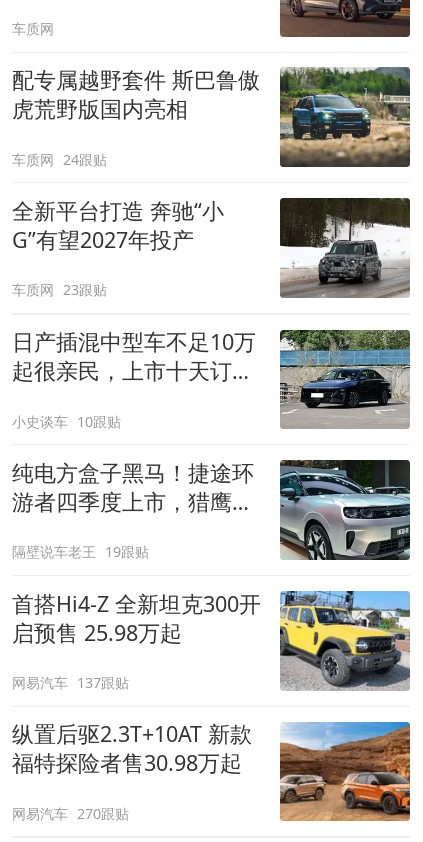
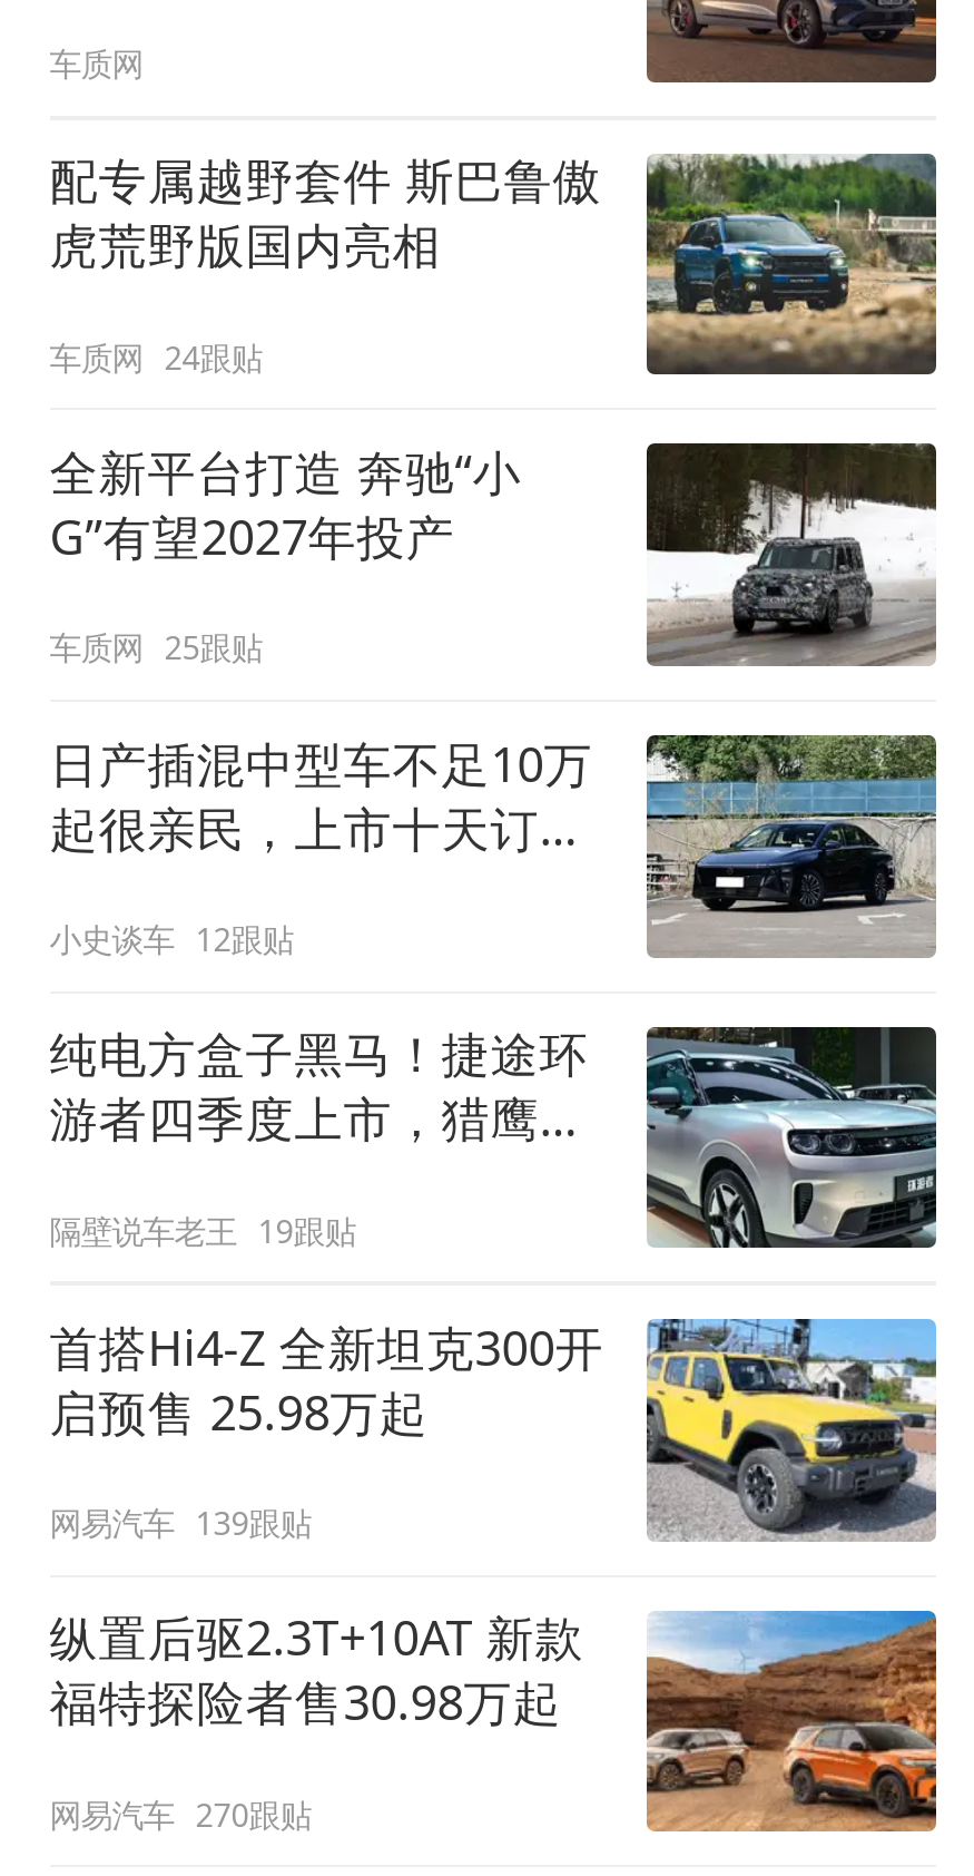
[12,280,107,299] 车质网 23跟贴 -> [49,627,262,669] 车质网 25跟贴
[12,412,121,431] 小史谈车 10跟贴 -> [49,918,293,960] 小史谈车 12跟贴
[12,673,129,692] 网易汽车 137跟贴 -> [49,1502,311,1544] 网易汽车 139跟贴

